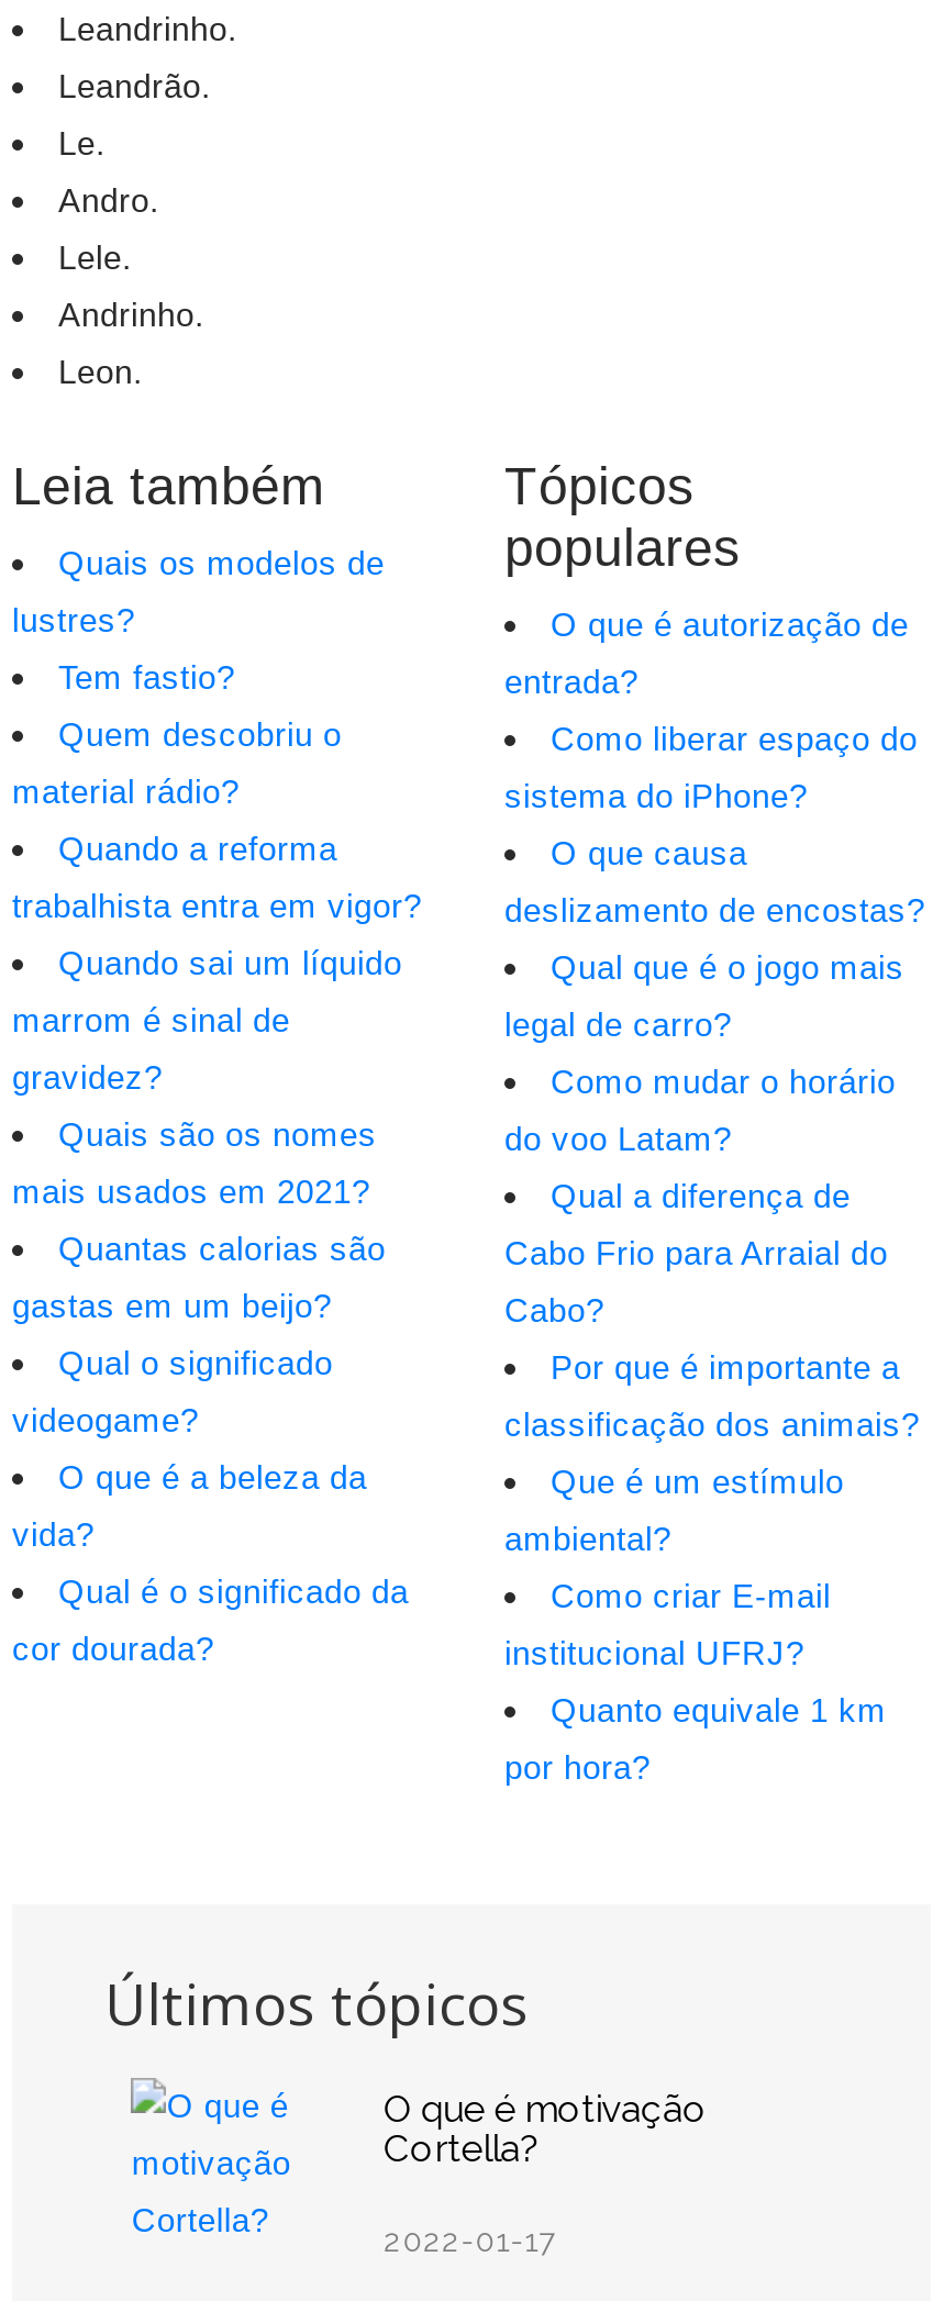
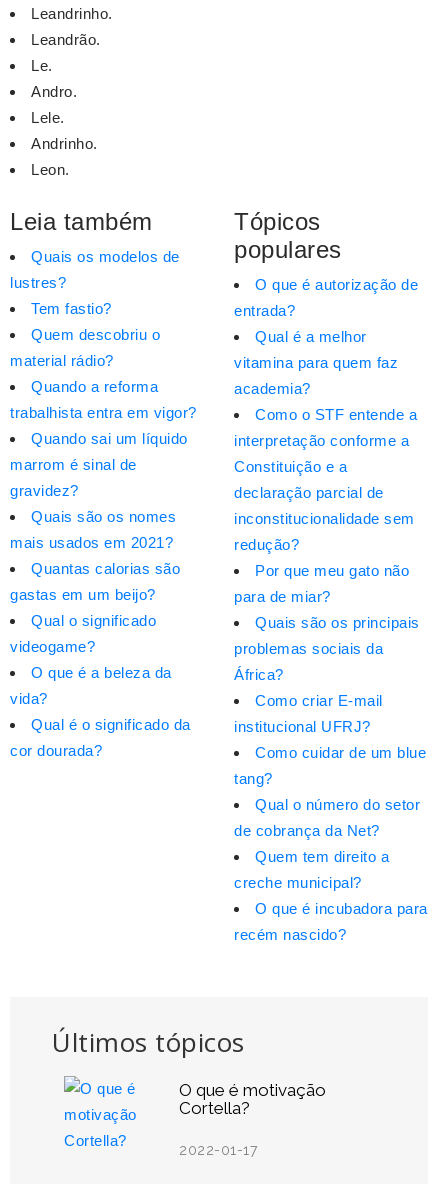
[504,720,925,1558] Como liberar espaço do | sistema do iPhone? | O que causa | deslizamento de encostas? | Qual que é o jogo mais | legal de carro? | Como mudar o horário | do voo Latam? | Qual a diferença de | Cabo Frio para Arraial do | Cabo? | Por que é importante a | classificação dos animais? | Que é um estímulo | ambiental? -> [234,328,419,683] Qual é a melhor | vitamina para quem faz | academia? | Como o STF entende a | interpretação conforme a | Constituição e a | declaração parcial de | inconstitucionalidade sem | redução? | Por que meu gato não | para de miar? | Quais são os principais | problemas sociais da | África?
moved [504,1577,831,1672] -> [234,692,382,735]: Como criar E-mail | institucional UFRJ?
[504,1692,887,1786] Quanto equivale 1 km | por hora? -> [234,744,427,943] Como cuidar de um blue | tang? | Qual o número do setor | de cobrança da Net? | Quem tem direito a | creche municipal? | O que é incubadora para | recém nascido?

